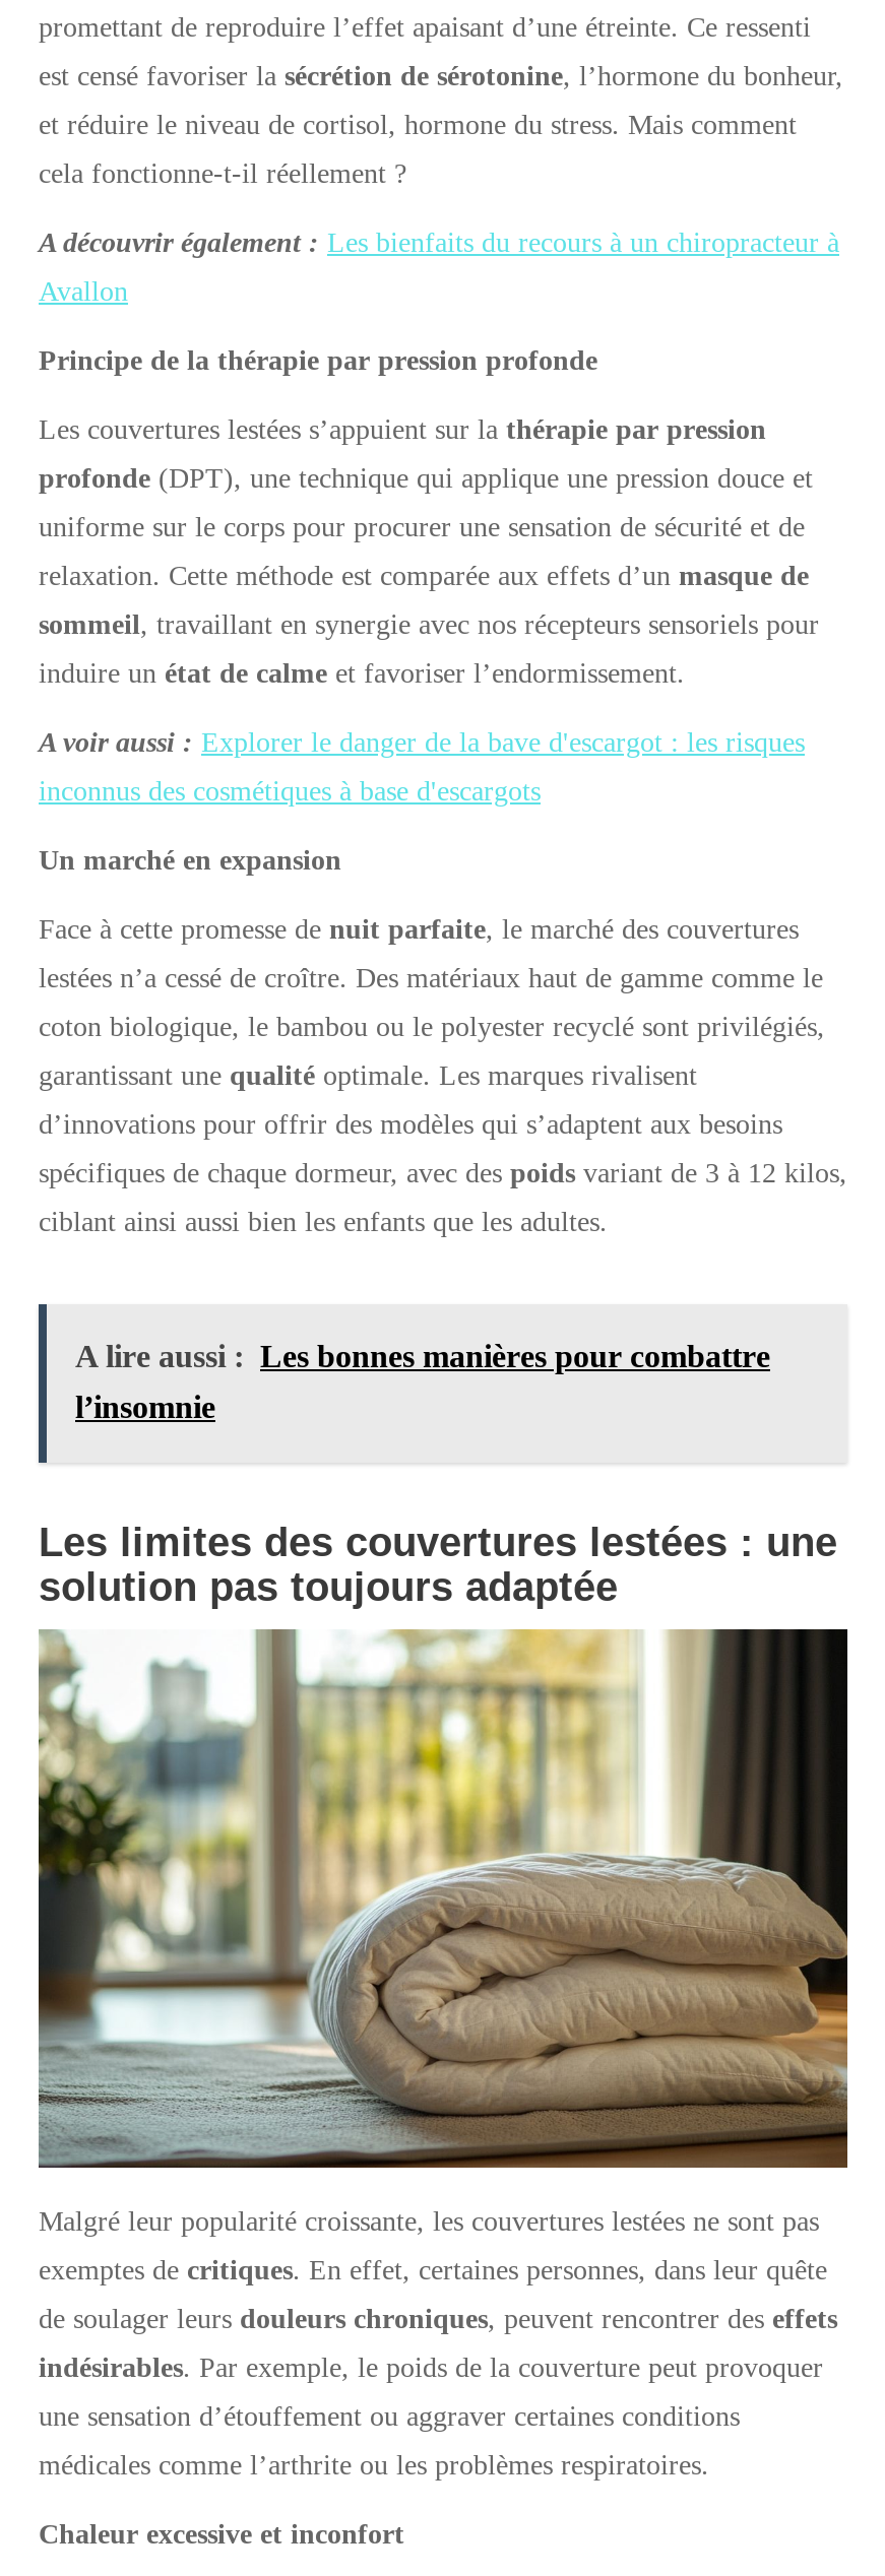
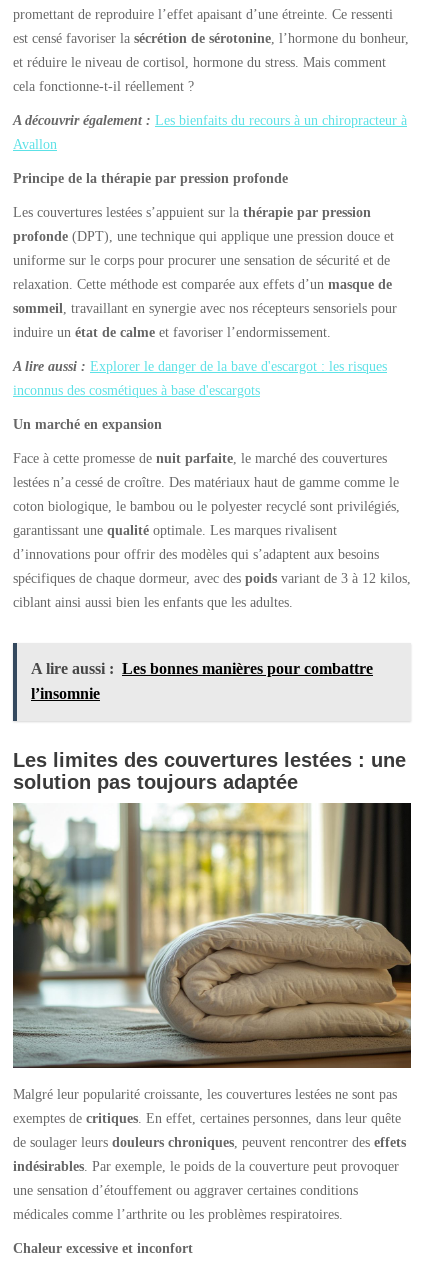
[39,727,805,757] A voir aussi : Explorer le danger de la bave d'escargot : les risques -> [13,359,387,374] A lire aussi : Explorer le danger de la bave d'escargot : les risques

